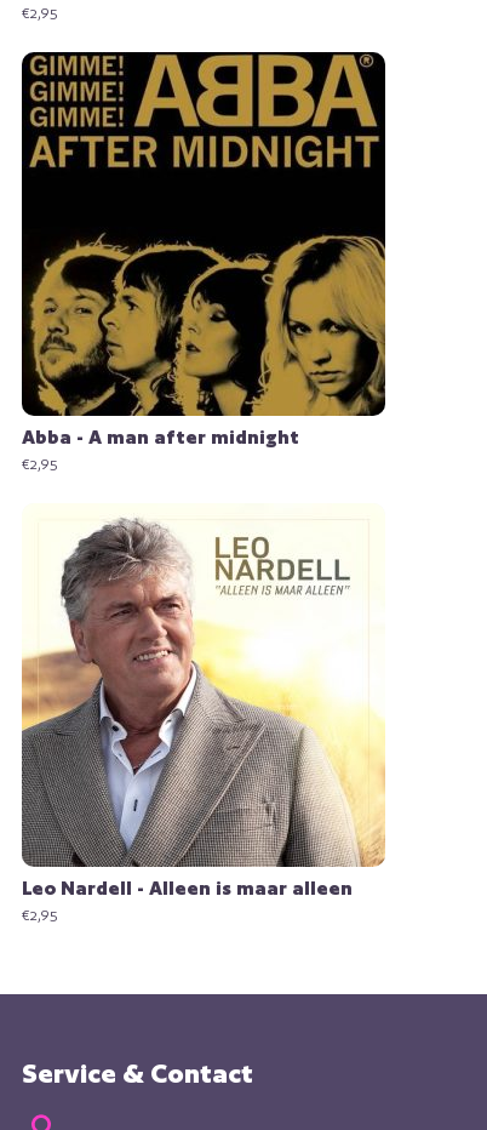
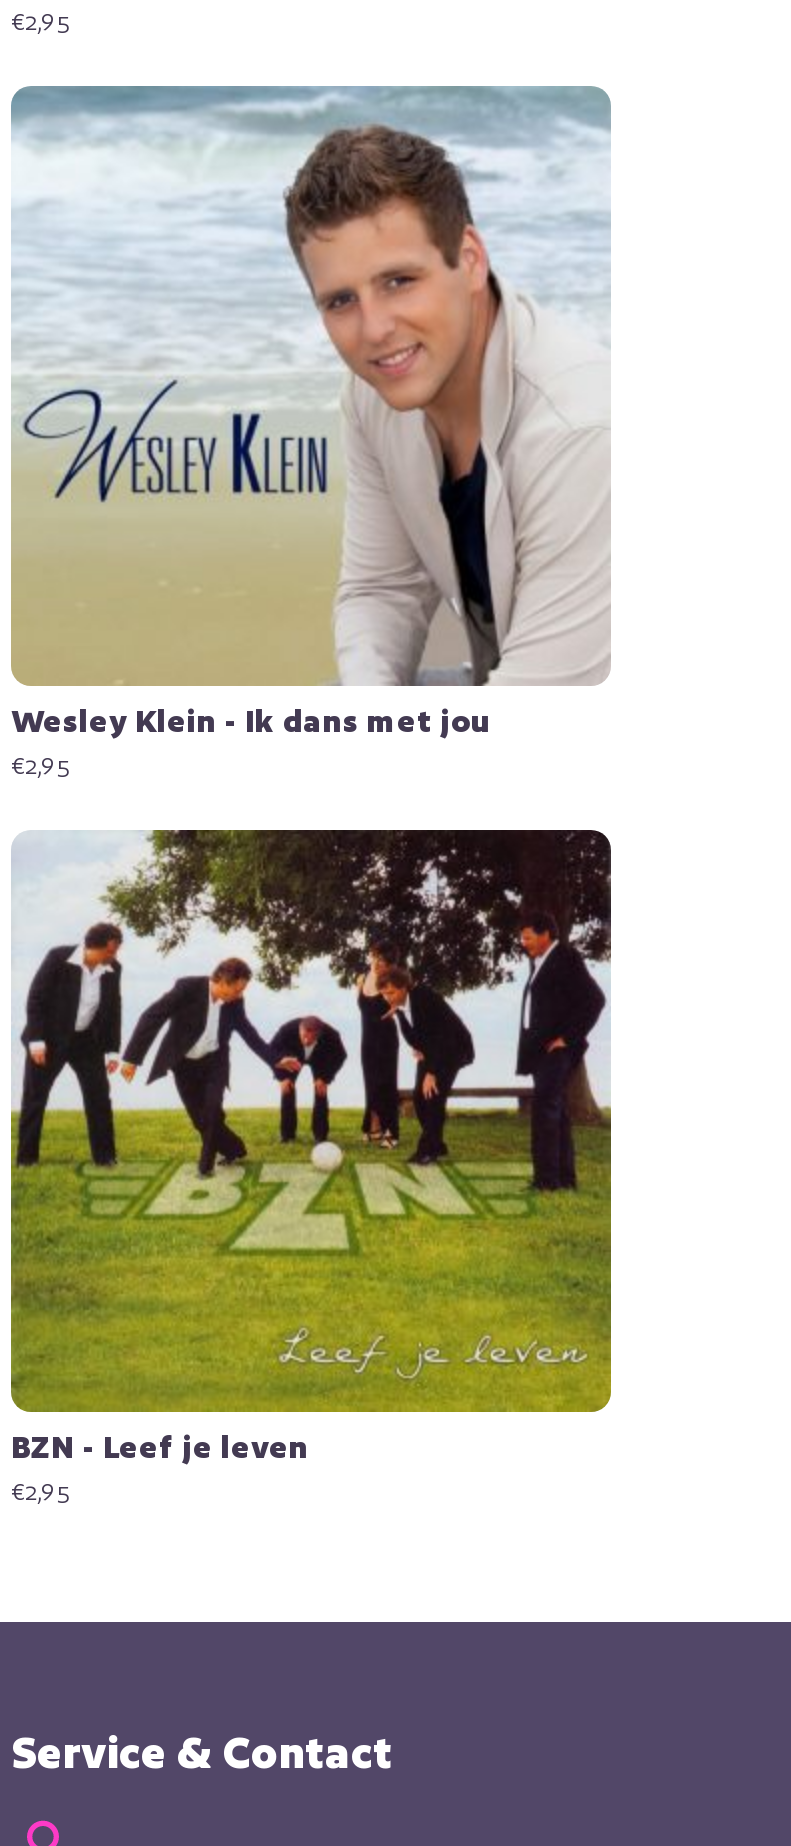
[21,51,386,449] [image] | Abba - A man after midnight -> [11,84,611,741] [image] | Wesley Klein - Ik dans met jou
[22,514,385,900] [image] | Leo Nardell - Alleen is maar alleen -> [11,828,613,1467] [image] | BZN - Leef je leven

